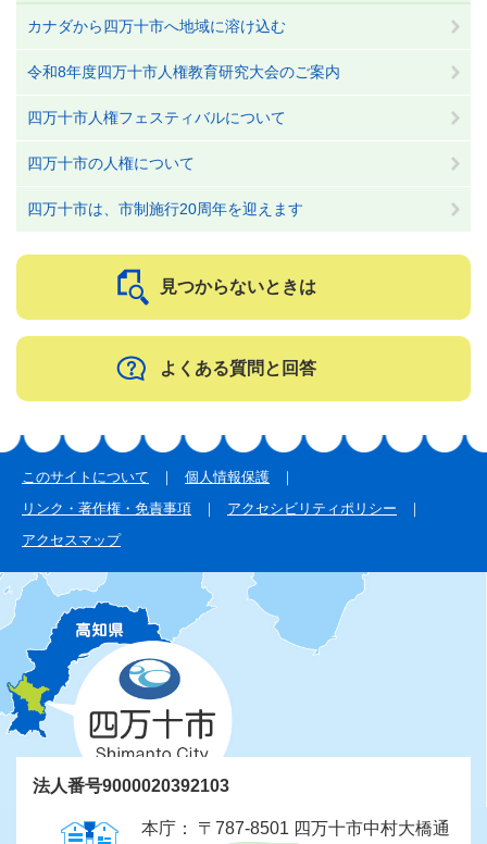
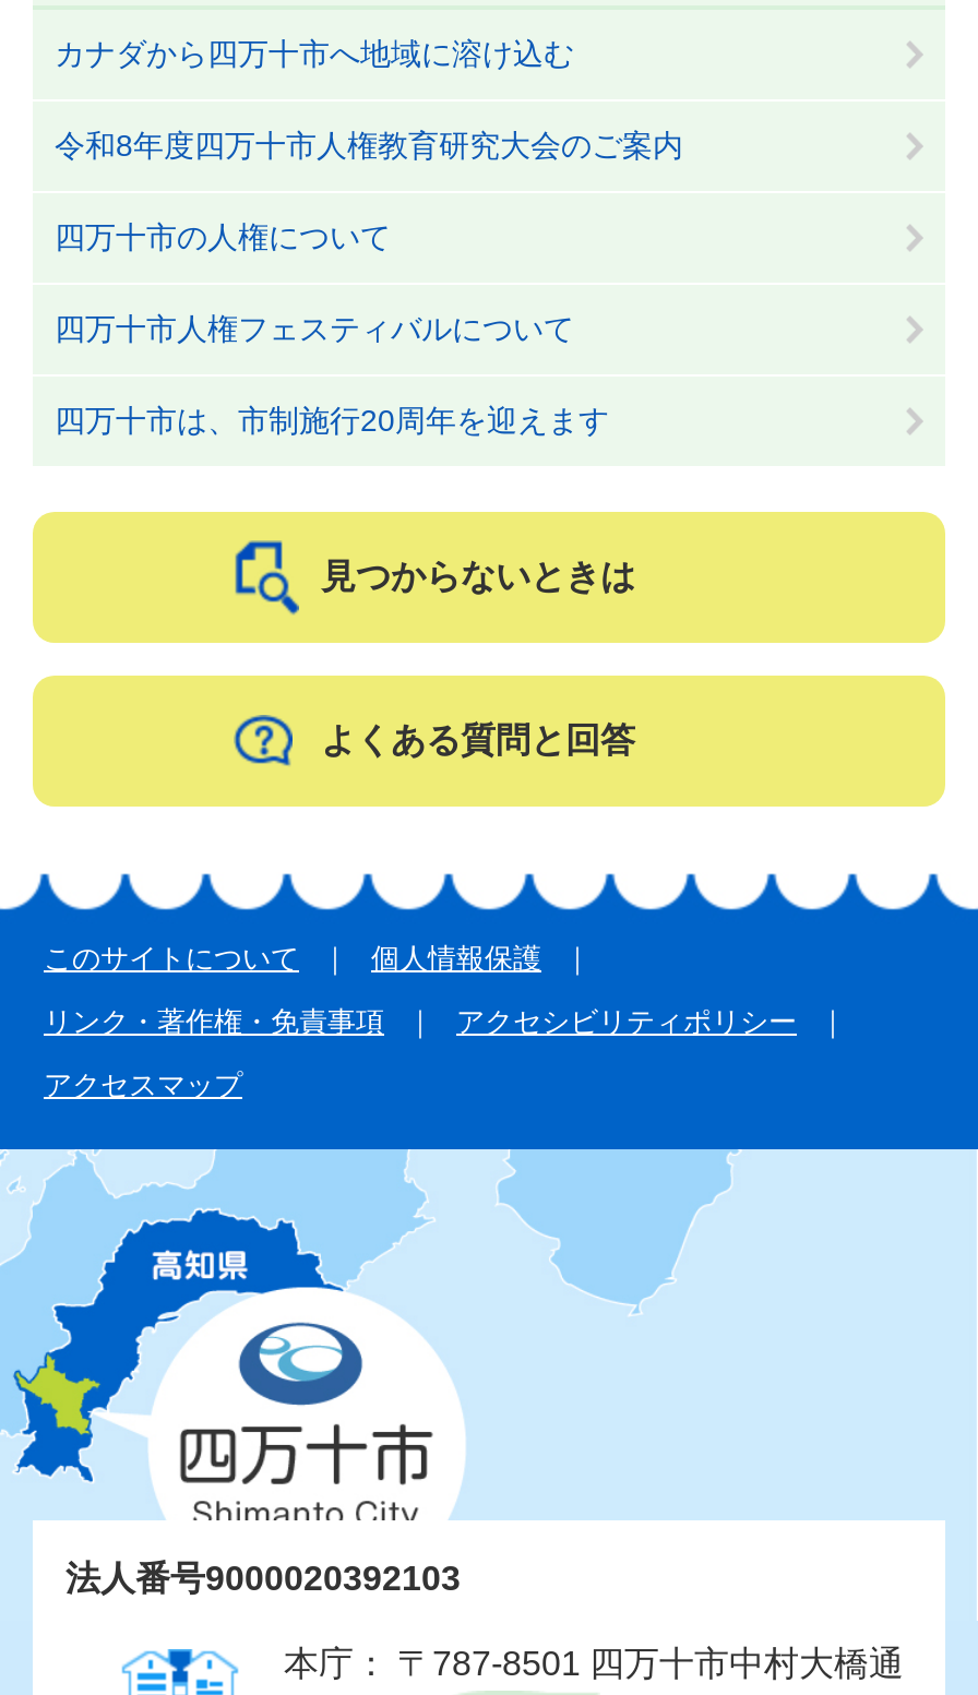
moved [27,109,286,126] -> [55,311,574,346]: 四万十市人権フェスティバルについて
moved [27,154,195,172] -> [55,219,391,254]: 四万十市の人権について

